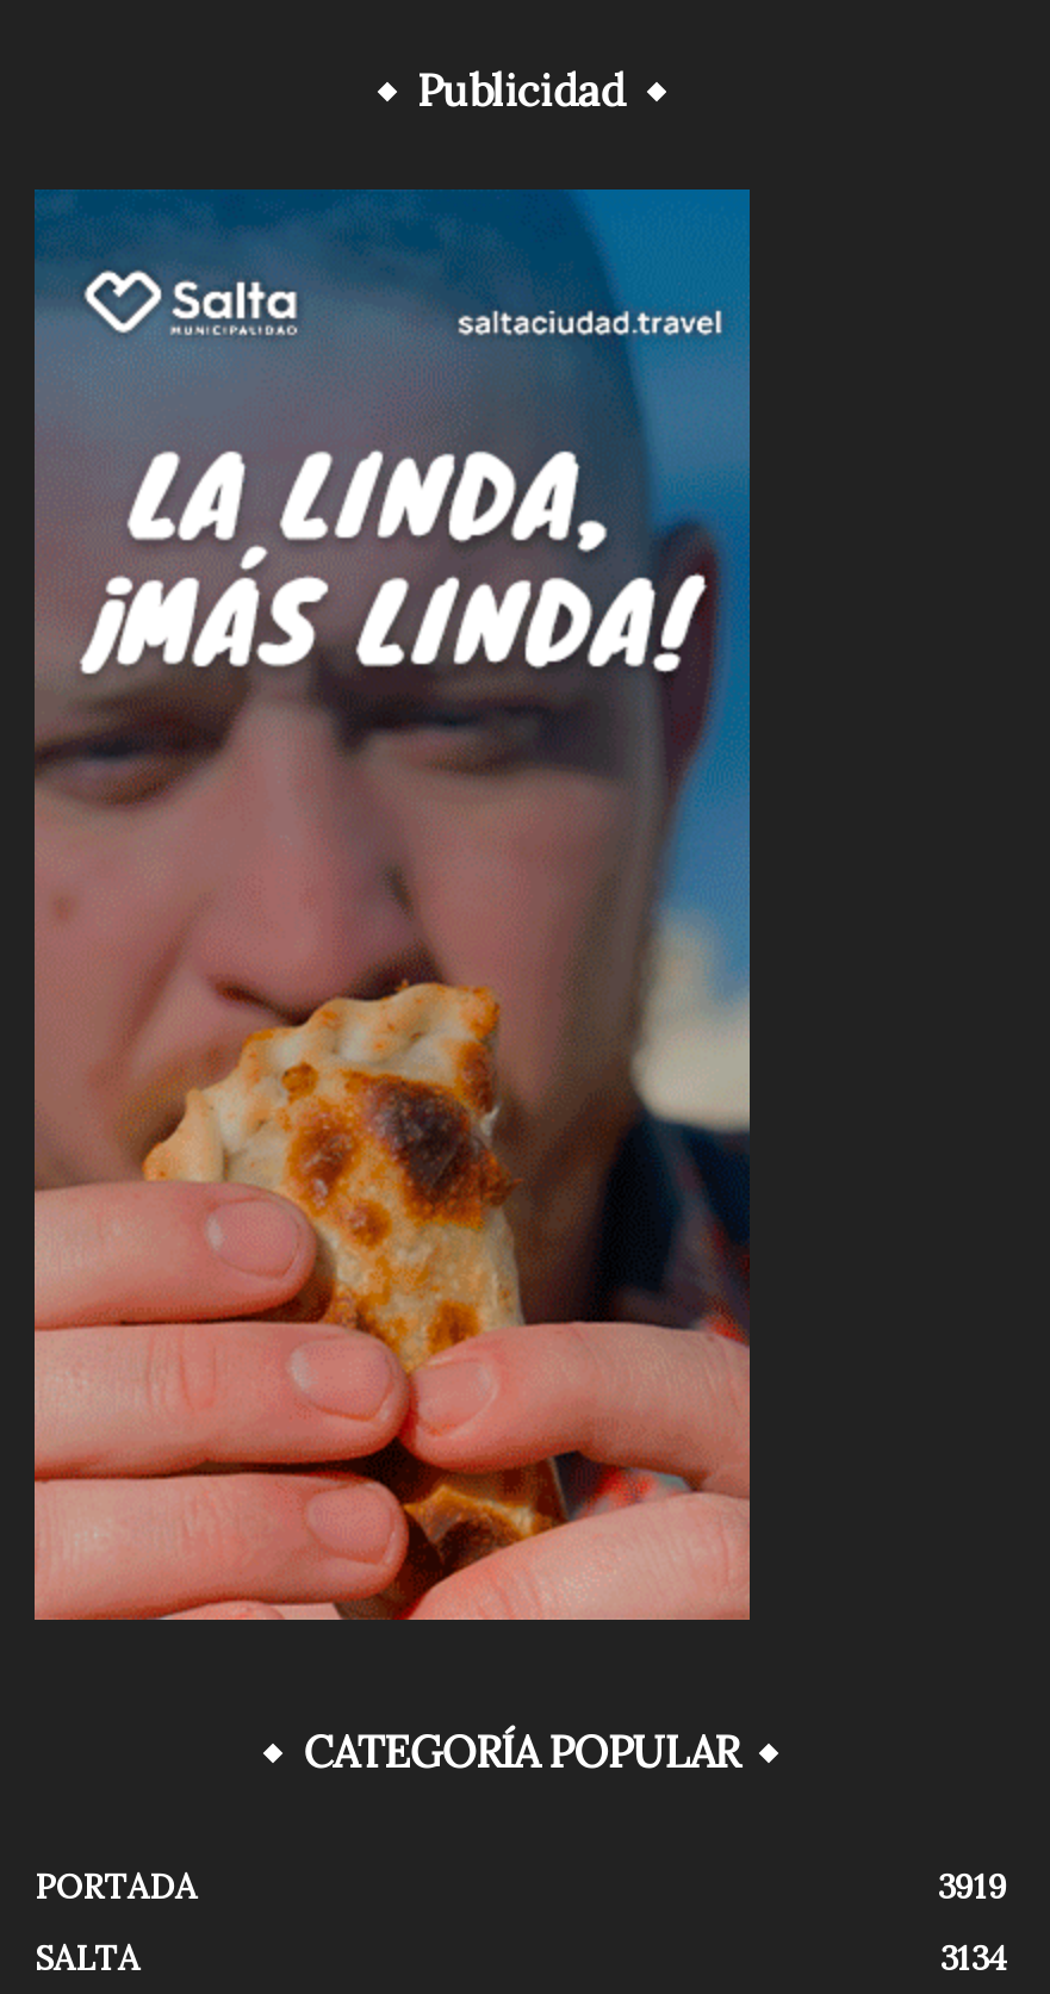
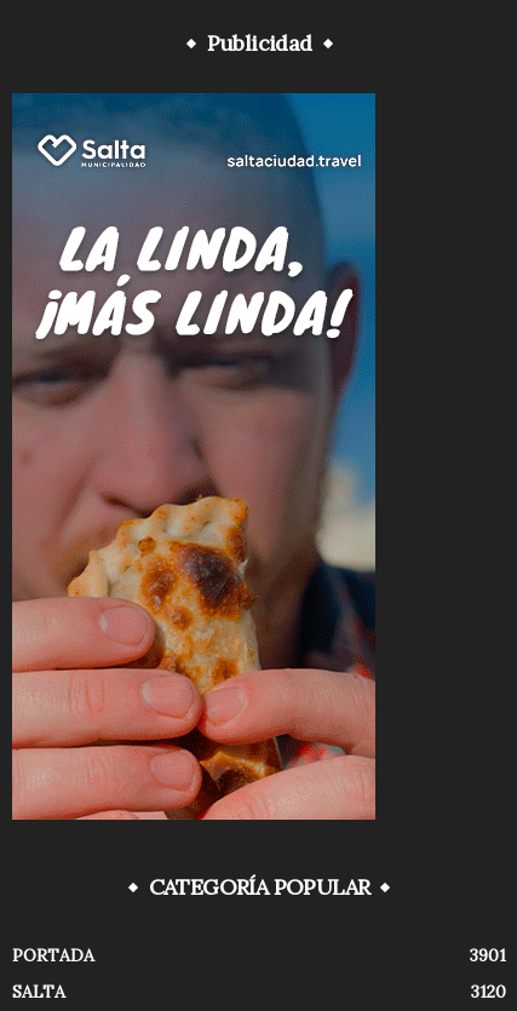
[938,1865,1007,1907] 3919 -> [470,944,506,966] 3901
[940,1936,1007,1979] 3134 -> [471,980,506,1002] 3120

